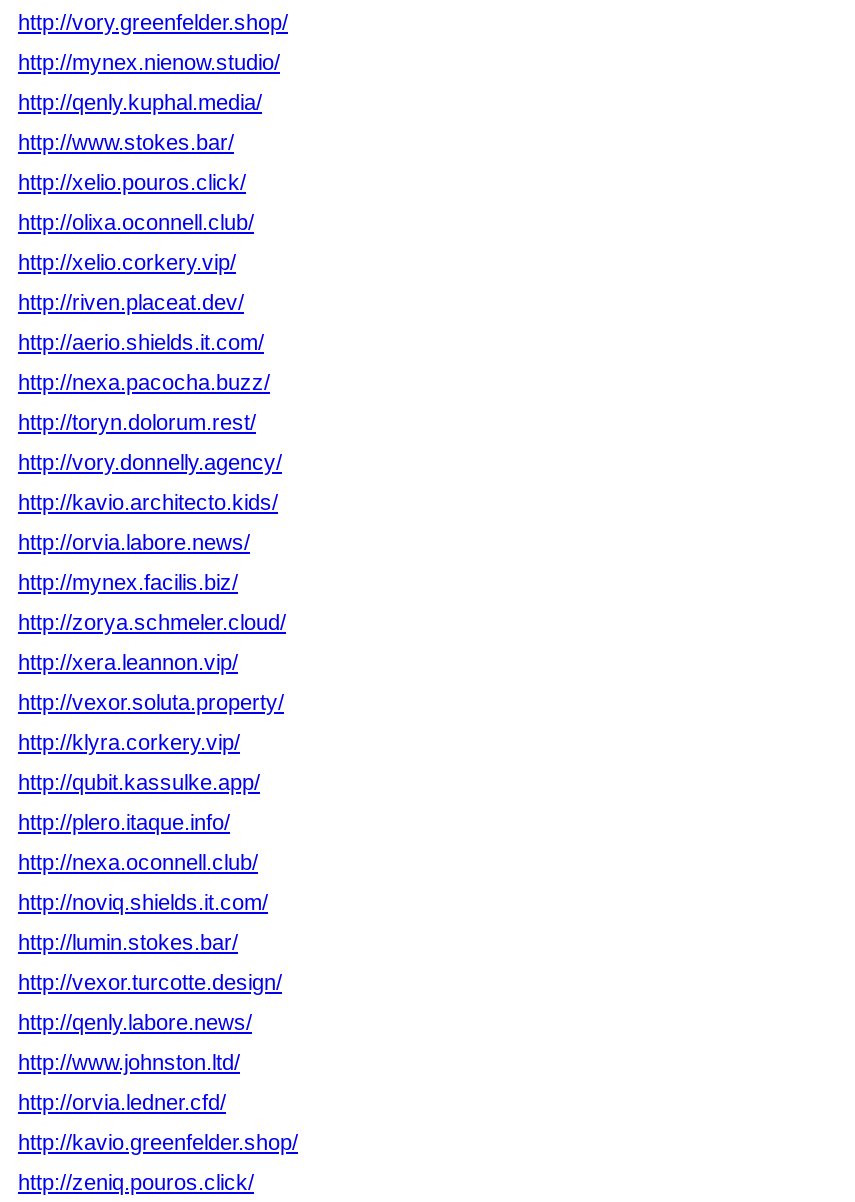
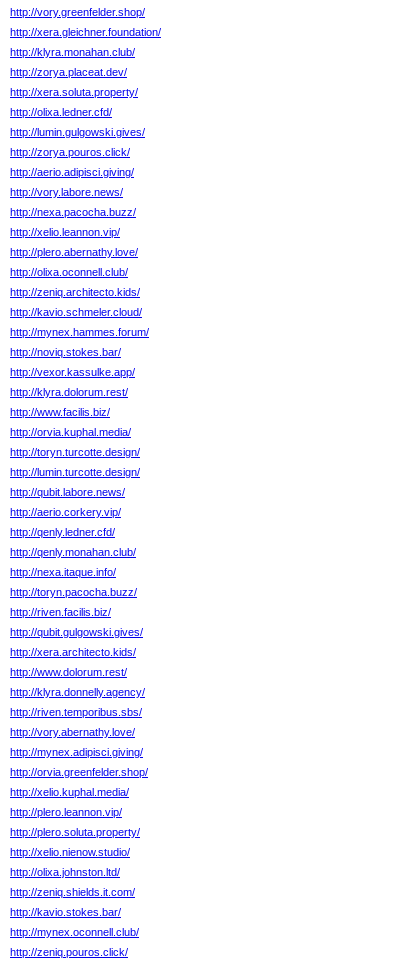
[18,50,280,354] http://mynex.nienow.studio/ | http://qenly.kuphal.media/ | http://www.stokes.bar/ | http://xelio.pouros.click/ | http://xelio.corkery.vip/ | http://riven.placeat.dev/ | http://aerio.shields.it.com/ -> [10,26,161,198] http://xera.gleichner.foundation/ | http://klyra.monahan.club/ | http://zorya.placeat.dev/ | http://xera.soluta.property/ | http://olixa.ledner.cfd/ | http://lumin.gulgowski.gives/ | http://zorya.pouros.click/ | http://aerio.adipisci.giving/ | http://vory.labore.news/
moved [18,210,254,234] -> [10,266,128,278]: http://olixa.oconnell.club/
[18,410,298,1154] http://toryn.dolorum.rest/ | http://vory.donnelly.agency/ | http://kavio.architecto.kids/ | http://orvia.labore.news/ | http://mynex.facilis.biz/ | http://zorya.schmeler.cloud/ | http://xera.leannon.vip/ | http://vexor.soluta.property/ | http://klyra.corkery.vip/ | http://qubit.kassulke.app/ | http://plero.itaque.info/ | http://nexa.oconnell.club/ | http://noviq.shields.it.com/ | http://lumin.stokes.bar/ | http://vexor.turcotte.design/ | http://qenly.labore.news/ | http://www.johnston.ltd/ | http://orvia.ledner.cfd/ | http://kavio.greenfelder.shop/ -> [10,226,149,938] http://xelio.leannon.vip/ | http://plero.abernathy.love/ | http://zeniq.architecto.kids/ | http://kavio.schmeler.cloud/ | http://mynex.hammes.forum/ | http://noviq.stokes.bar/ | http://vexor.kassulke.app/ | http://klyra.dolorum.rest/ | http://www.facilis.biz/ | http://orvia.kuphal.media/ | http://toryn.turcotte.design/ | http://lumin.turcotte.design/ | http://qubit.labore.news/ | http://aerio.corkery.vip/ | http://qenly.ledner.cfd/ | http://qenly.monahan.club/ | http://nexa.itaque.info/ | http://toryn.pacocha.buzz/ | http://riven.facilis.biz/ | http://qubit.gulgowski.gives/ | http://xera.architecto.kids/ | http://www.dolorum.rest/ | http://klyra.donnelly.agency/ | http://riven.temporibus.sbs/ | http://vory.abernathy.love/ | http://mynex.adipisci.giving/ | http://orvia.greenfelder.shop/ | http://xelio.kuphal.media/ | http://plero.leannon.vip/ | http://plero.soluta.property/ | http://xelio.nienow.studio/ | http://olixa.johnston.ltd/ | http://zeniq.shields.it.com/ | http://kavio.stokes.bar/ | http://mynex.oconnell.club/

